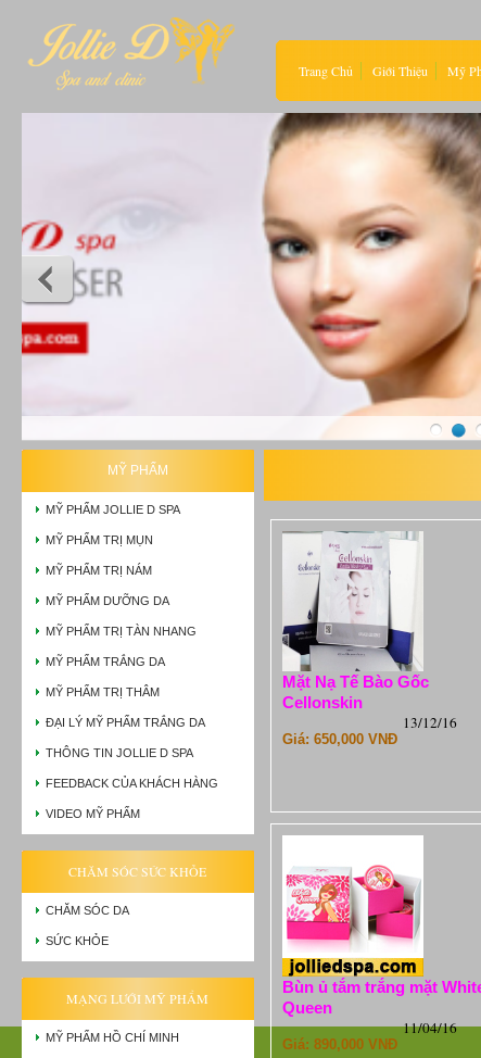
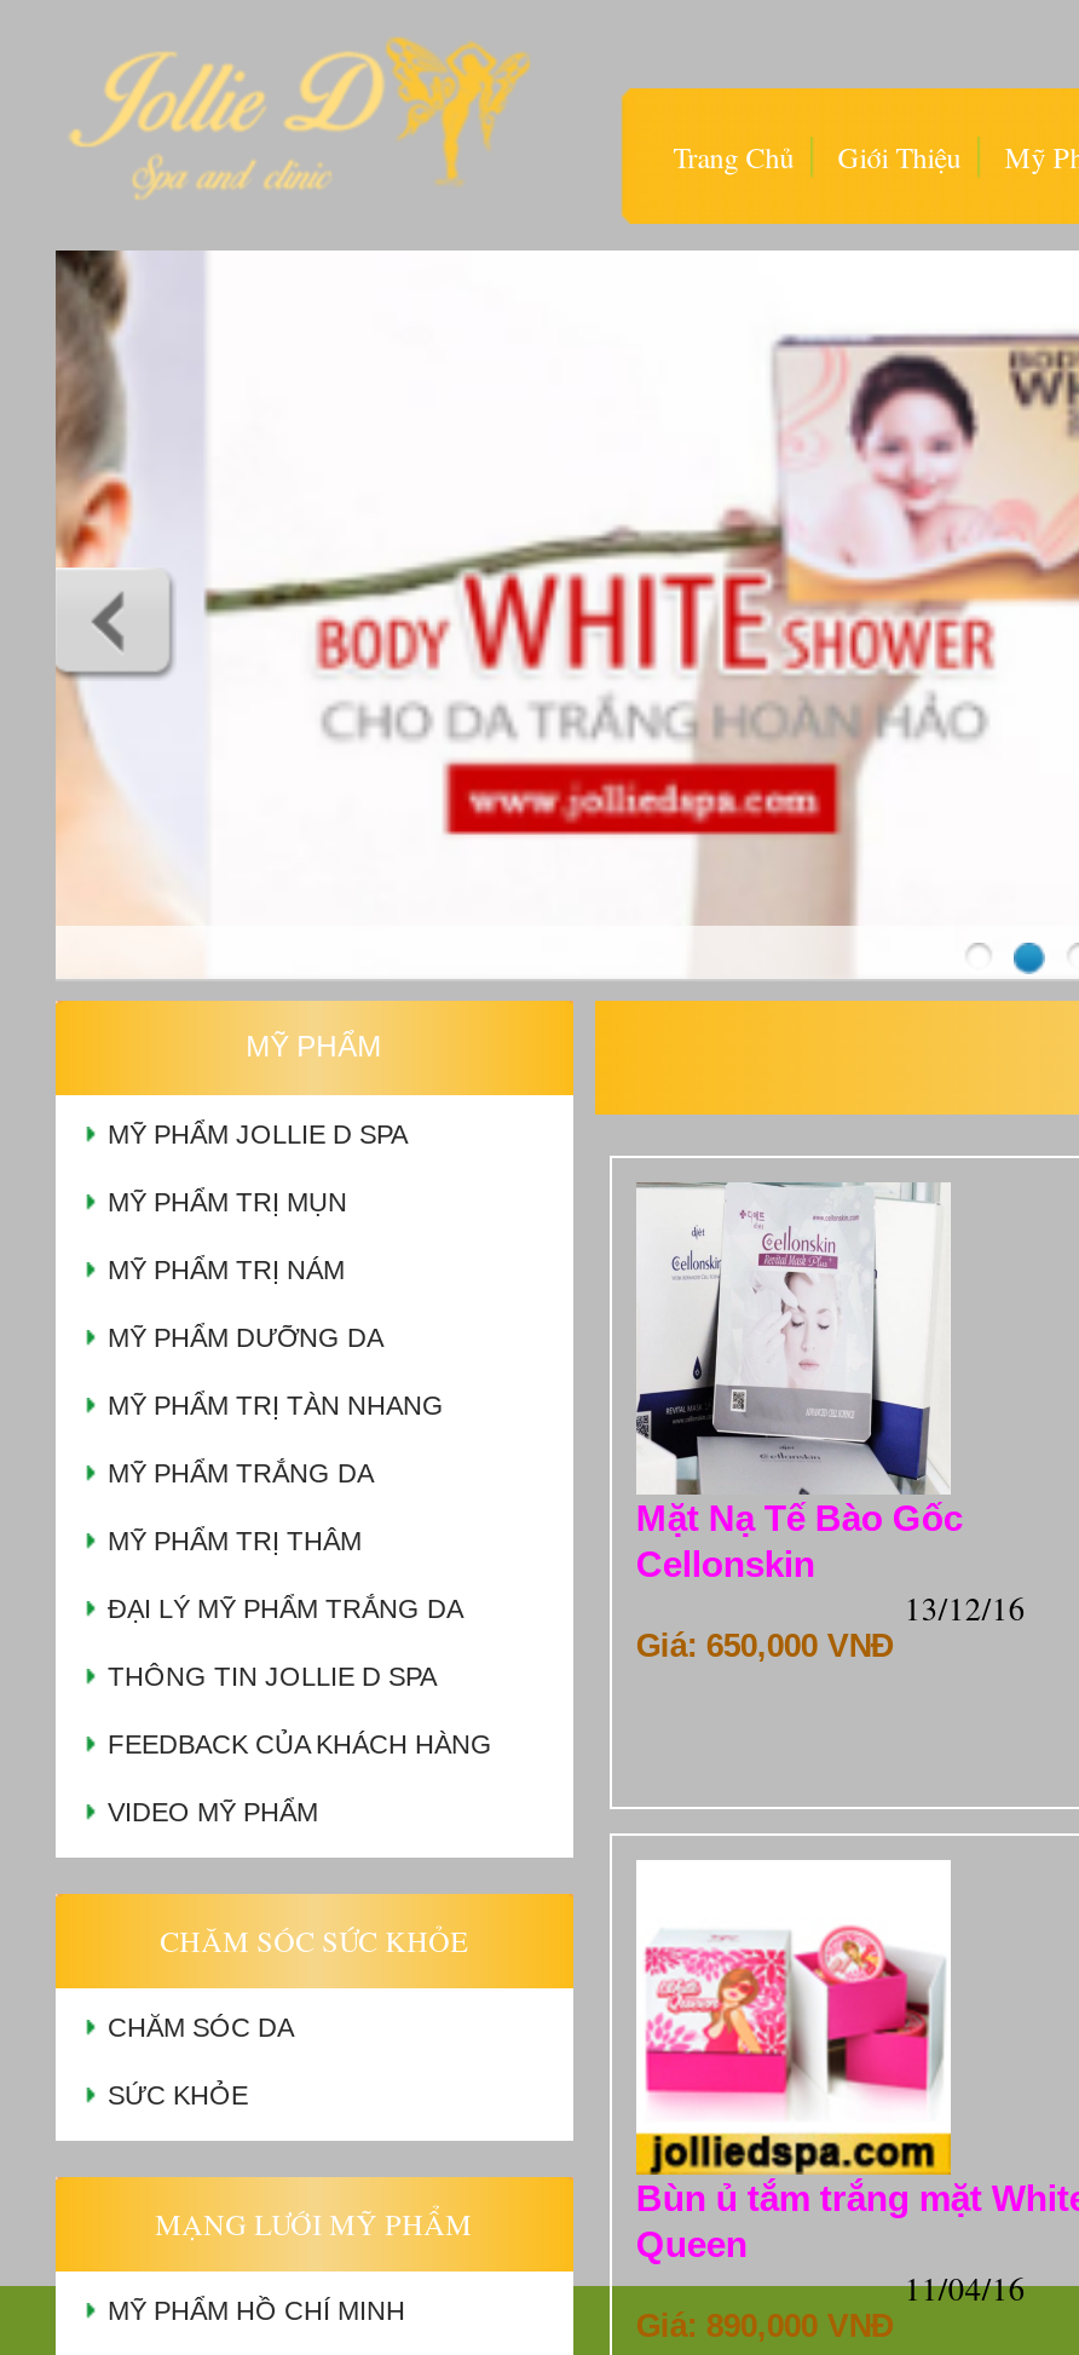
[21,112,478,416] [image] -> [53,248,1072,926] [image]

